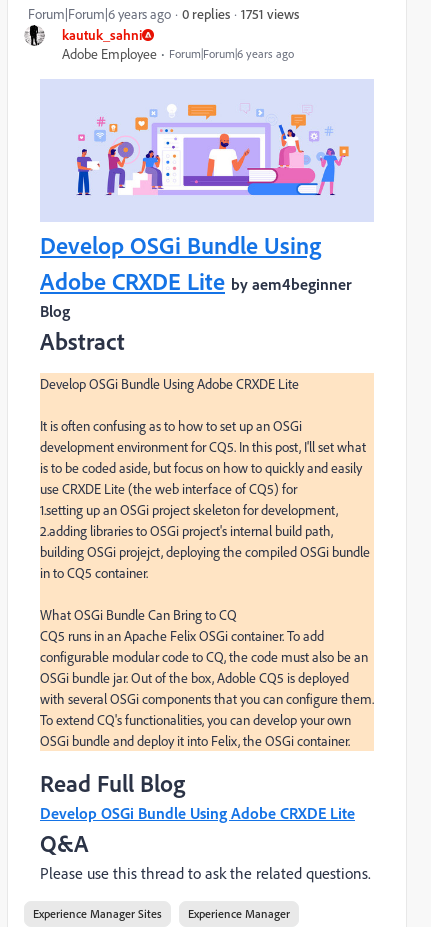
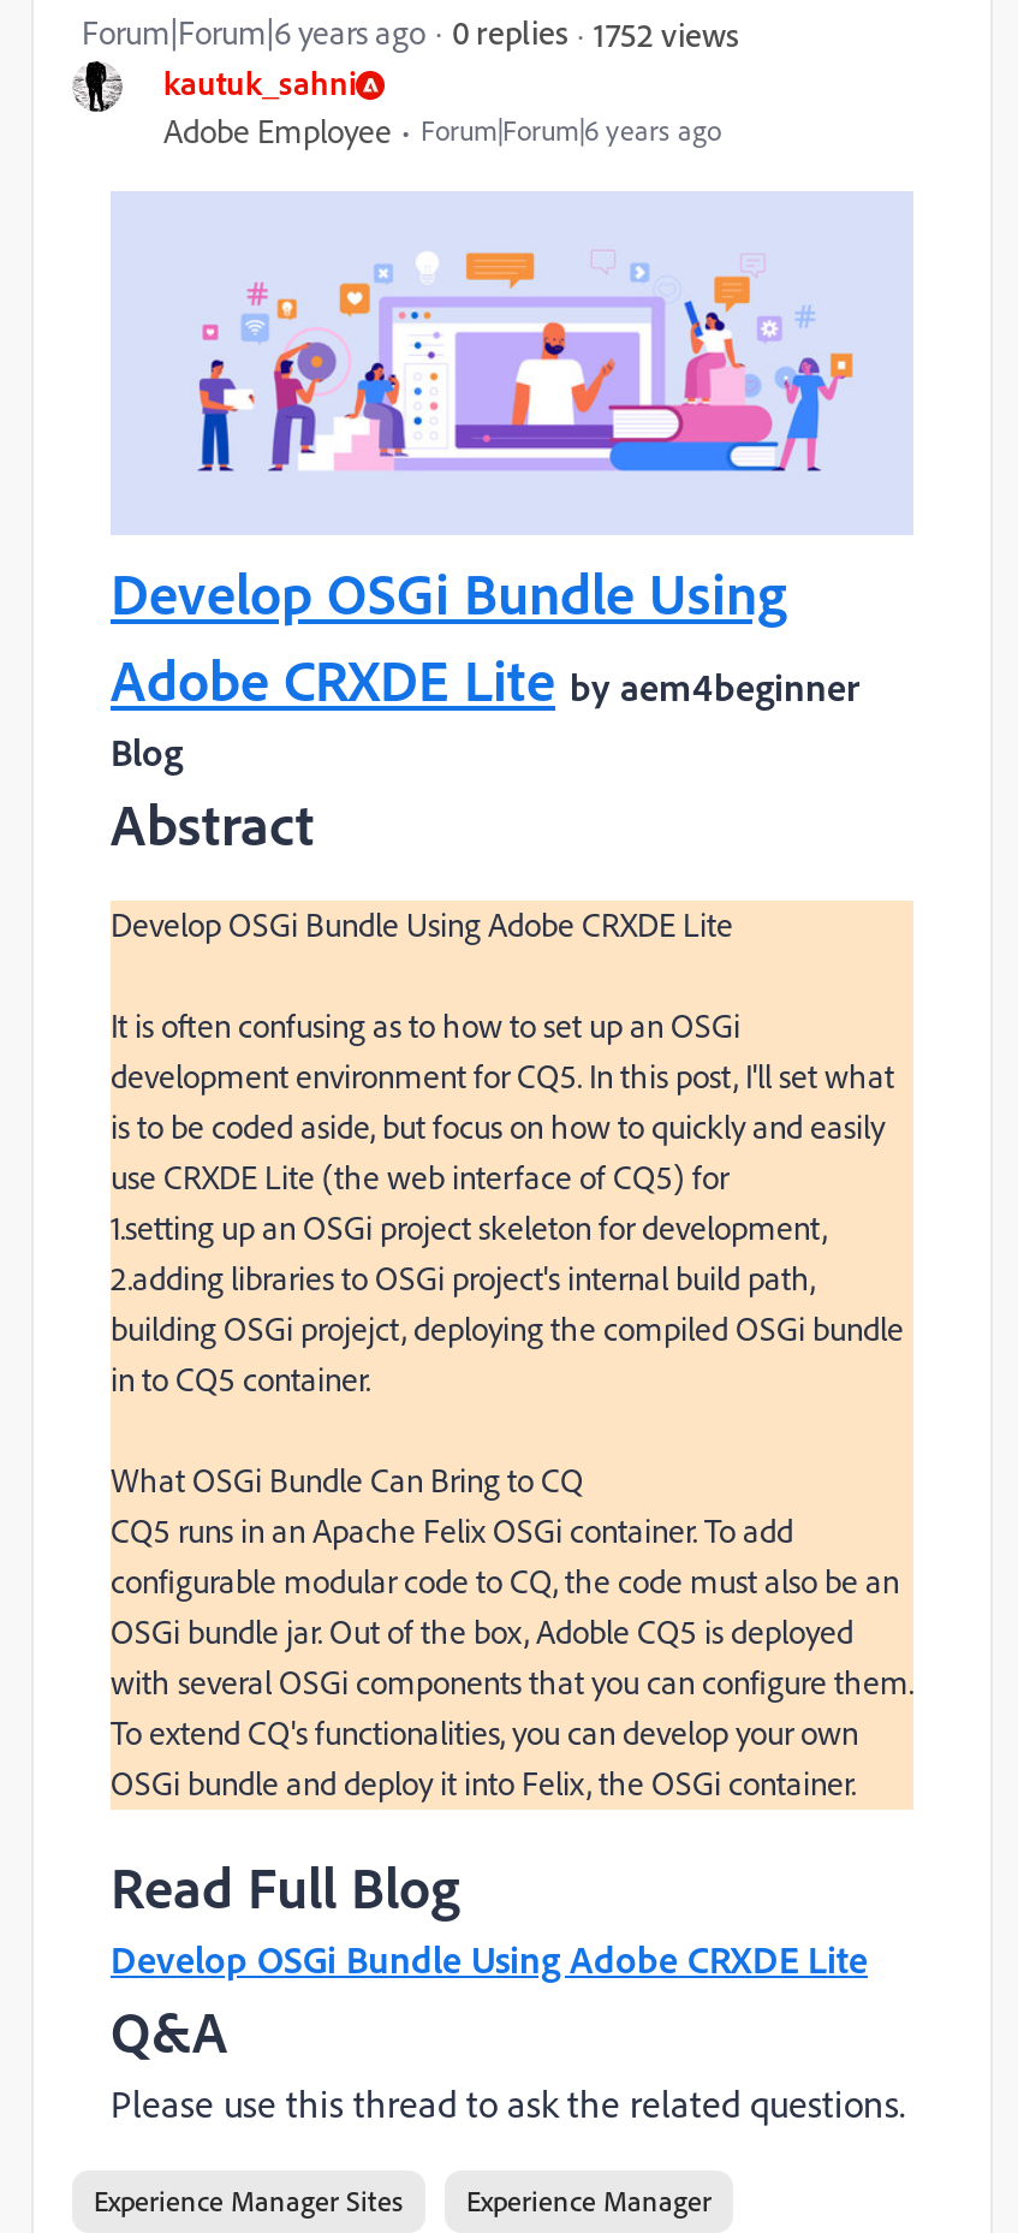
[241,4,299,21] 1751 views -> [594,12,738,53] 1752 views

